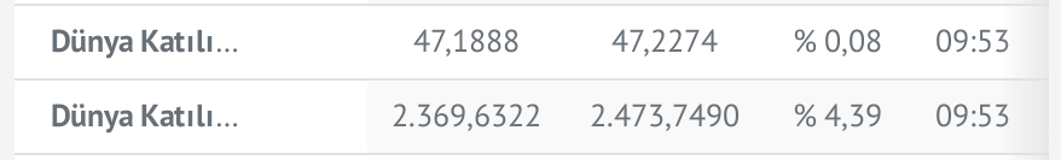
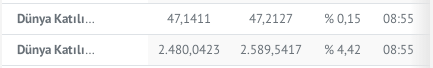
[413,20,520,61] 47,1888 -> [167,10,211,27] 47,1411
[611,20,718,61] 47,2274 -> [249,10,293,27] 47,2127
[793,20,882,61] % 0,08 -> [324,10,361,27] % 0,15
[935,20,1010,61] 09:53 -> [383,10,414,27] 08:55
[392,95,541,136] 2.369,6322 -> [158,41,220,58] 2.480,0423
[590,95,740,136] 2.473,7490 -> [240,41,302,58] 2.589,5417
[793,95,882,136] % 4,39 -> [324,41,361,58] % 4,42
[935,95,1010,136] 09:53 -> [383,41,414,58] 08:55

